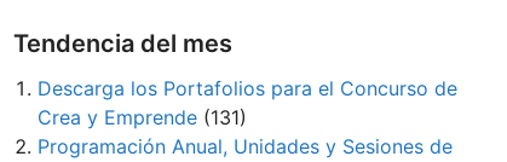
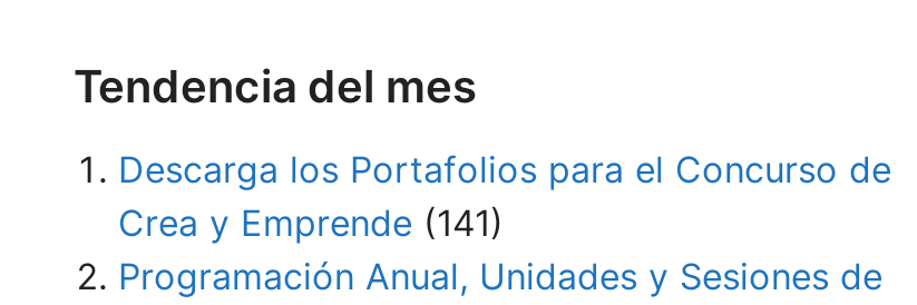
[38,105,247,129] Crea y Emprende (131) -> [118,200,504,245] Crea y Emprende (141)

